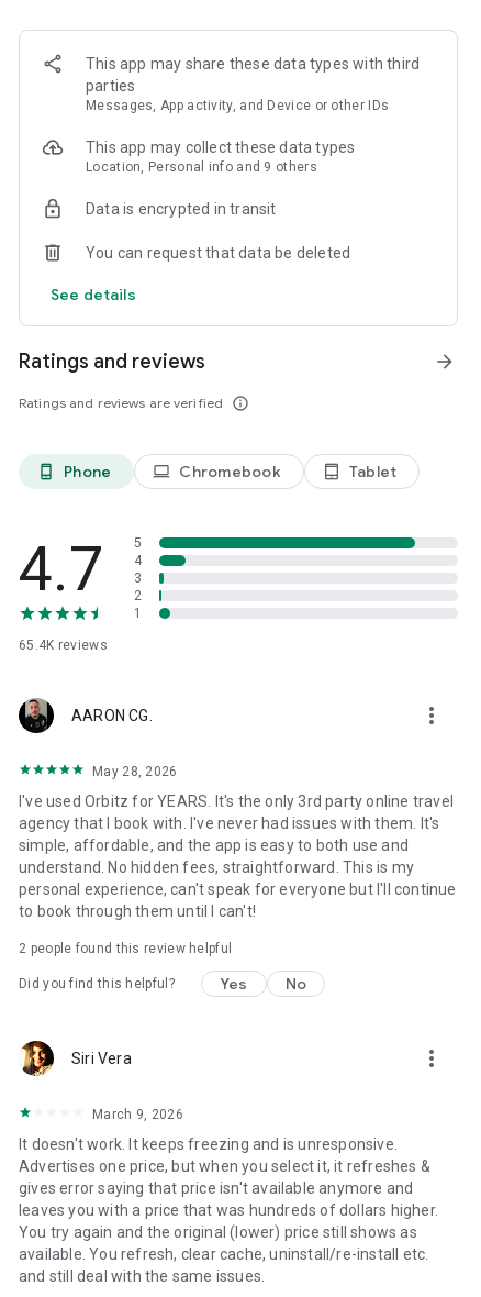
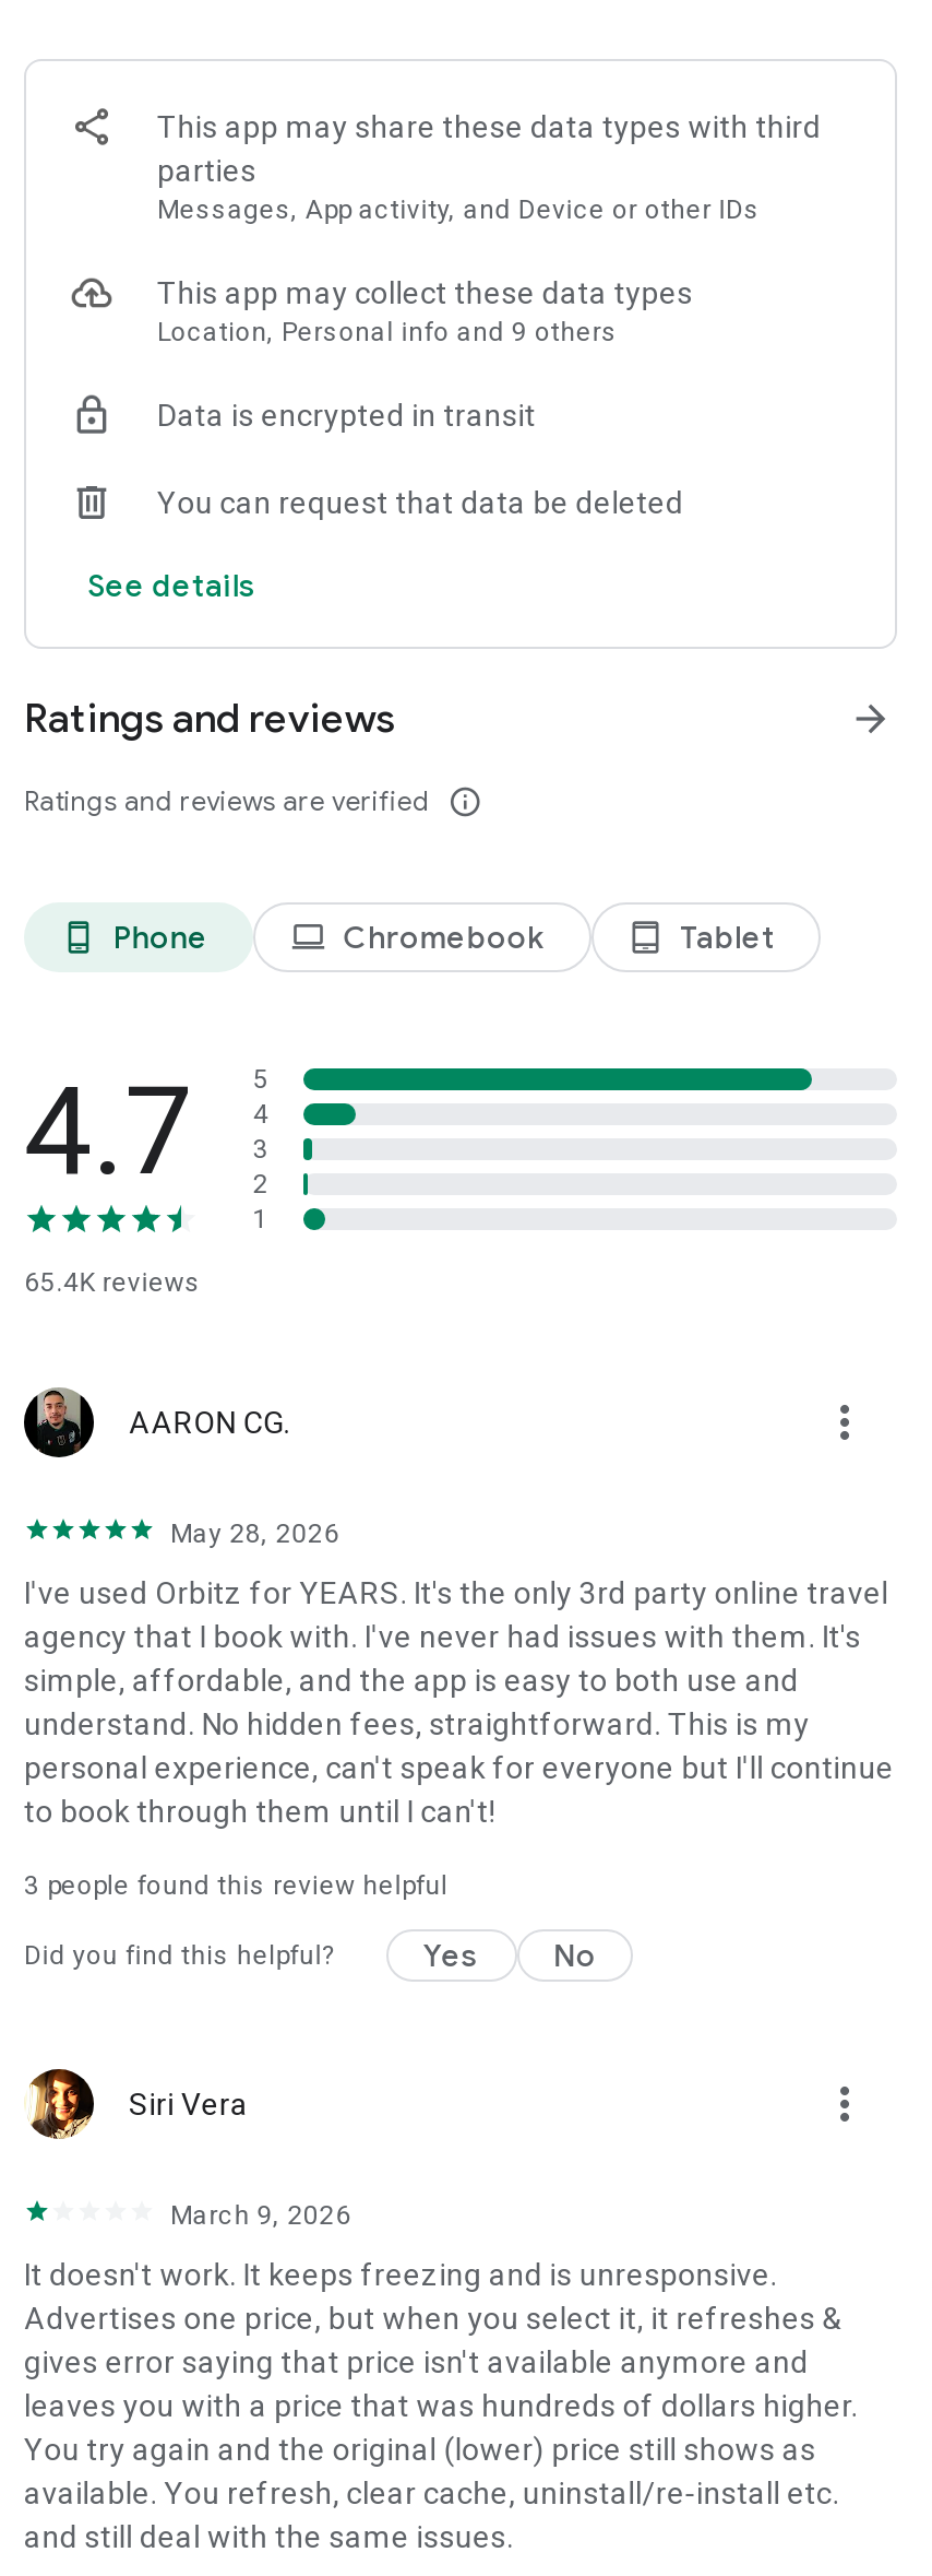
[19,941,232,956] 2 people found this review helpful -> [24,1870,448,1901] 3 people found this review helpful

